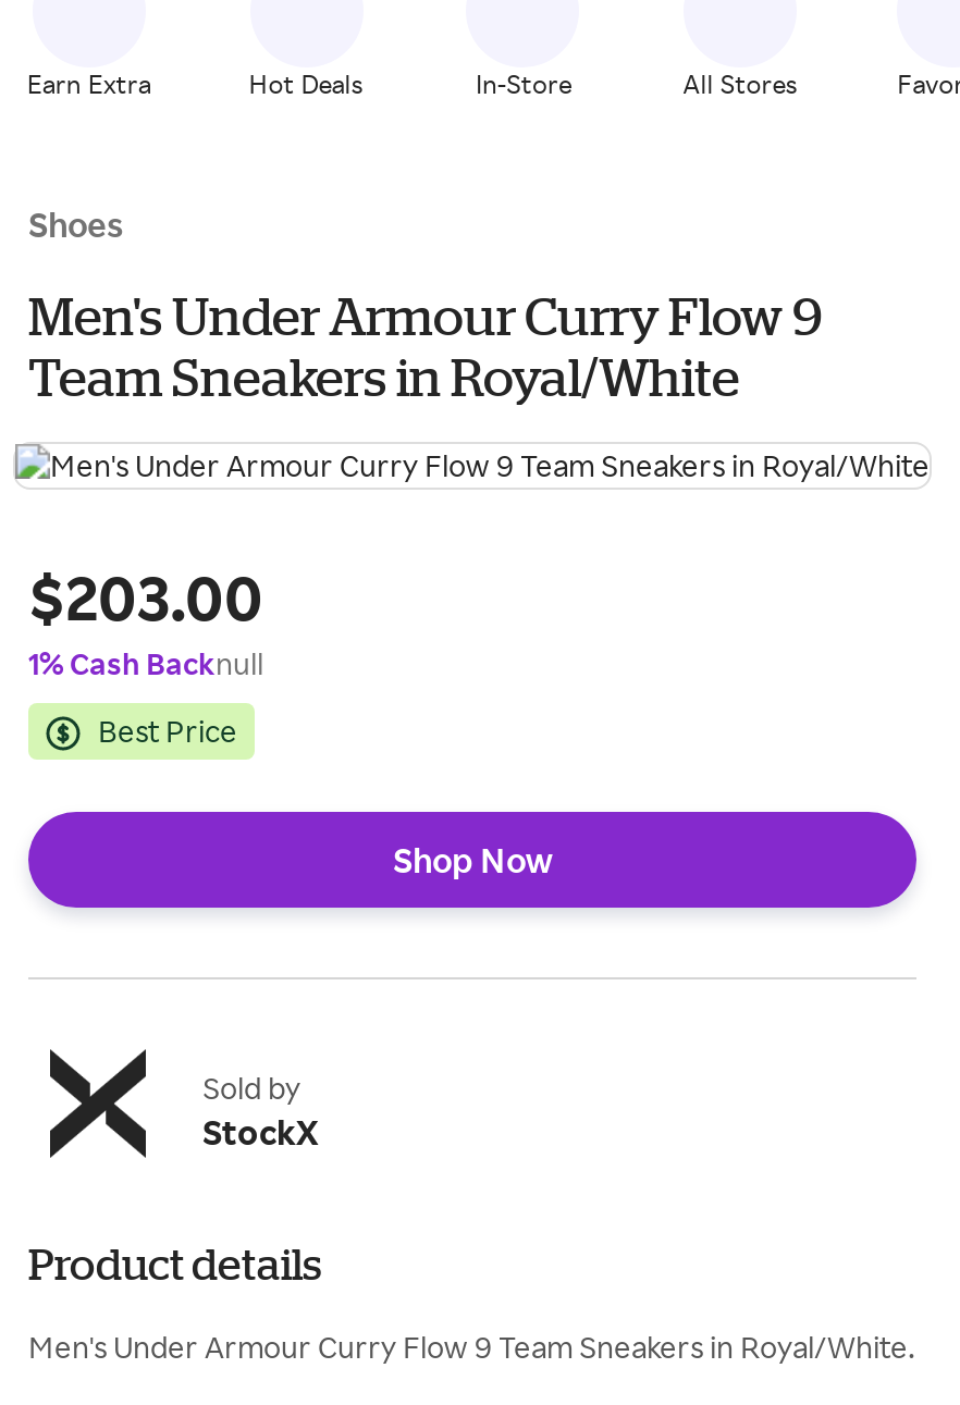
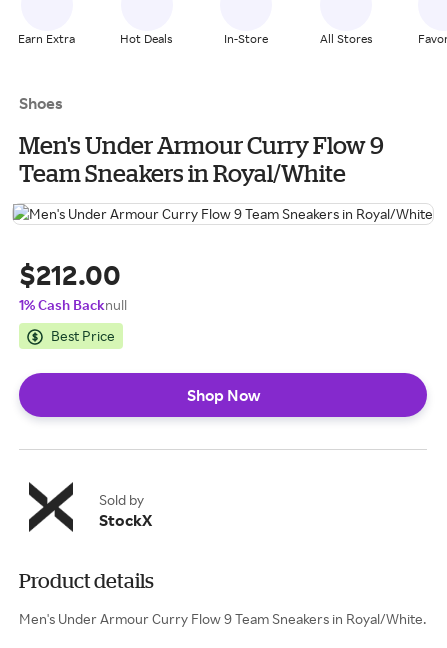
[28,557,263,636] $203.00 -> [19,256,121,292] $212.00

